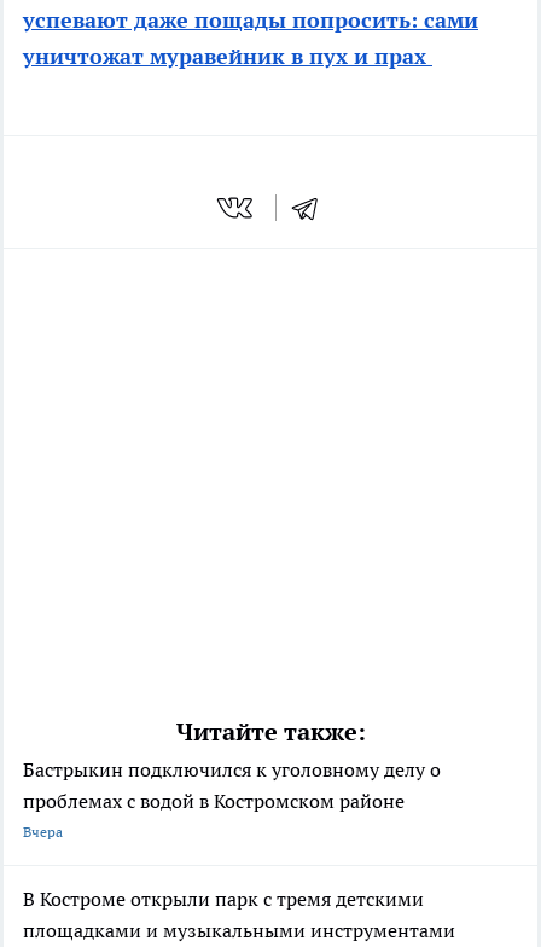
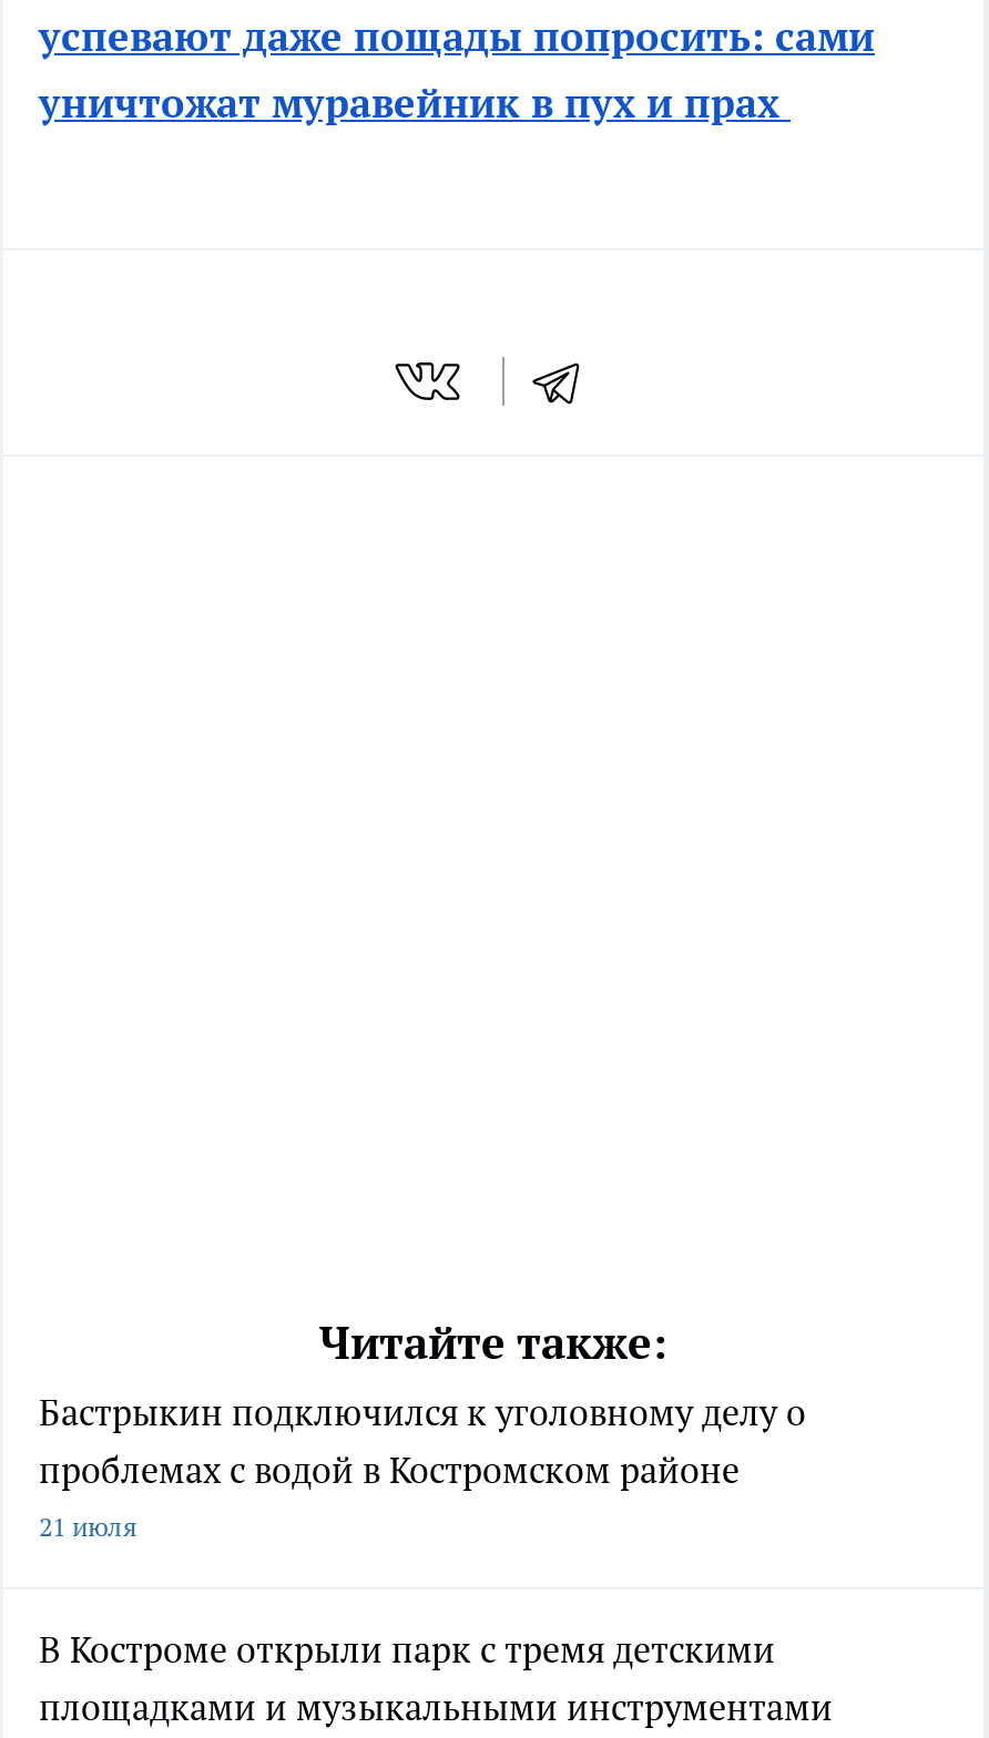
[23,822,63,840] Вчера -> [39,1509,136,1542] 21 июля

